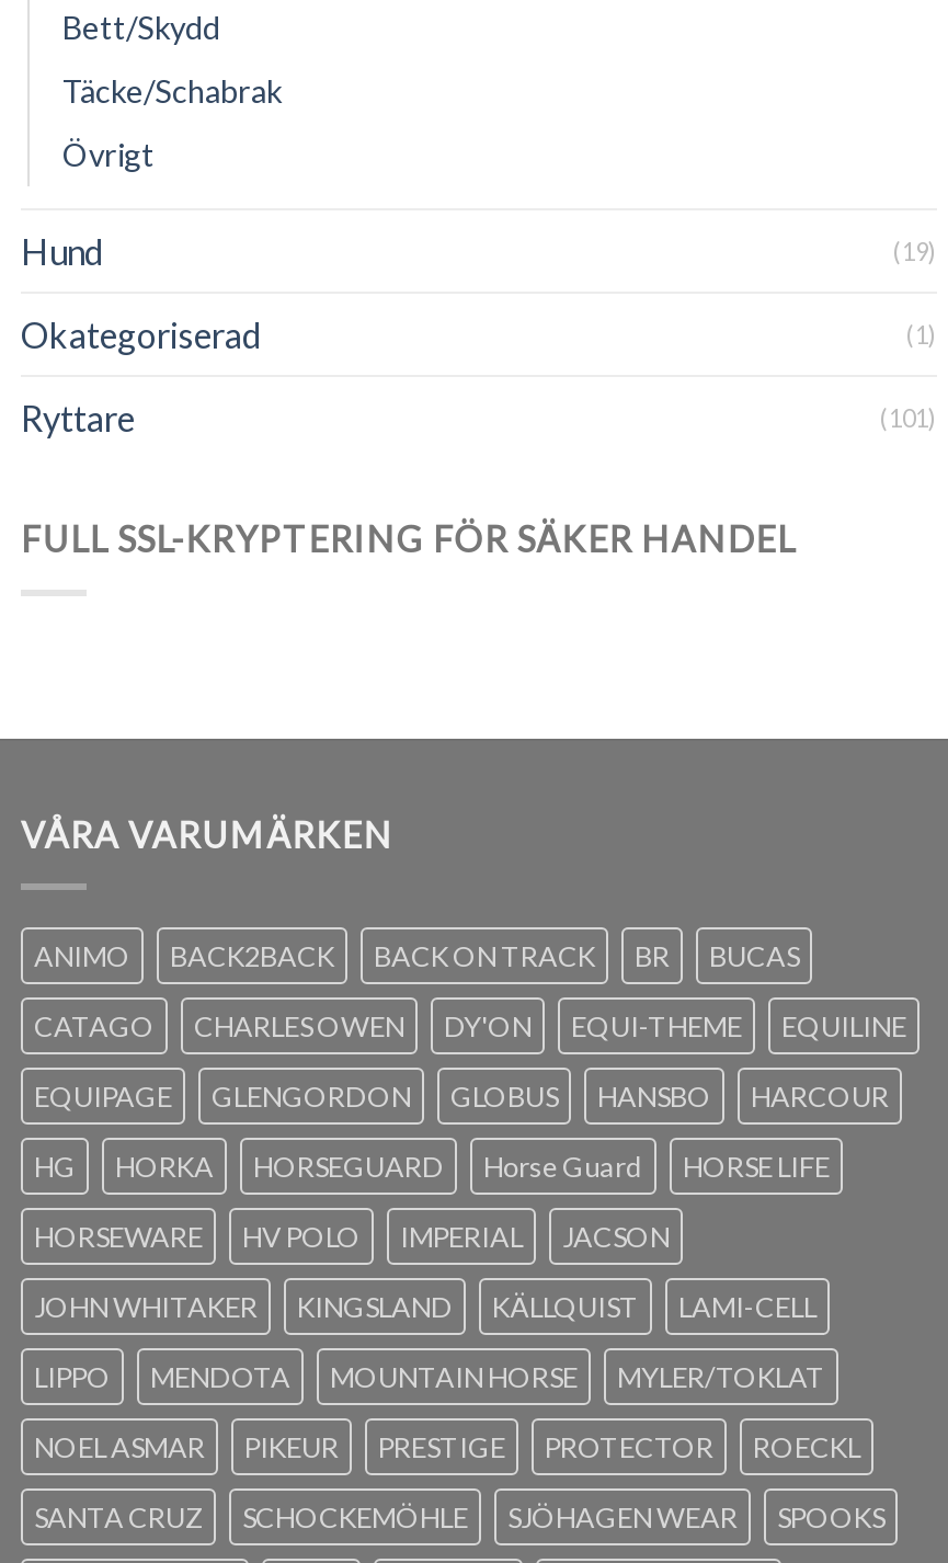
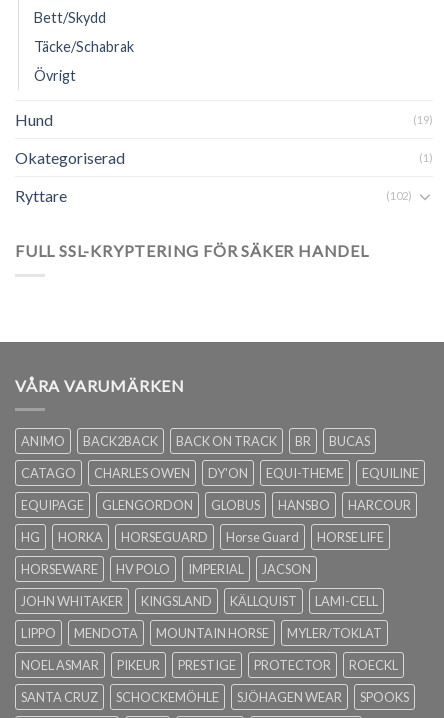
[880,404,937,433] (101) -> [386,189,412,202] (102)

